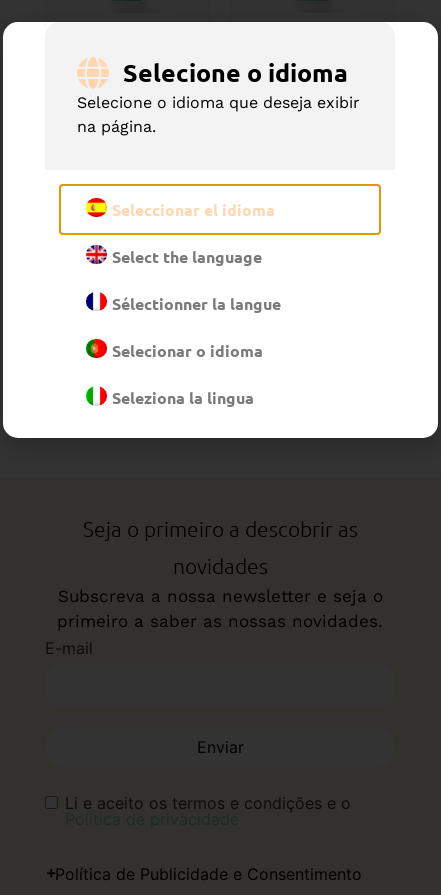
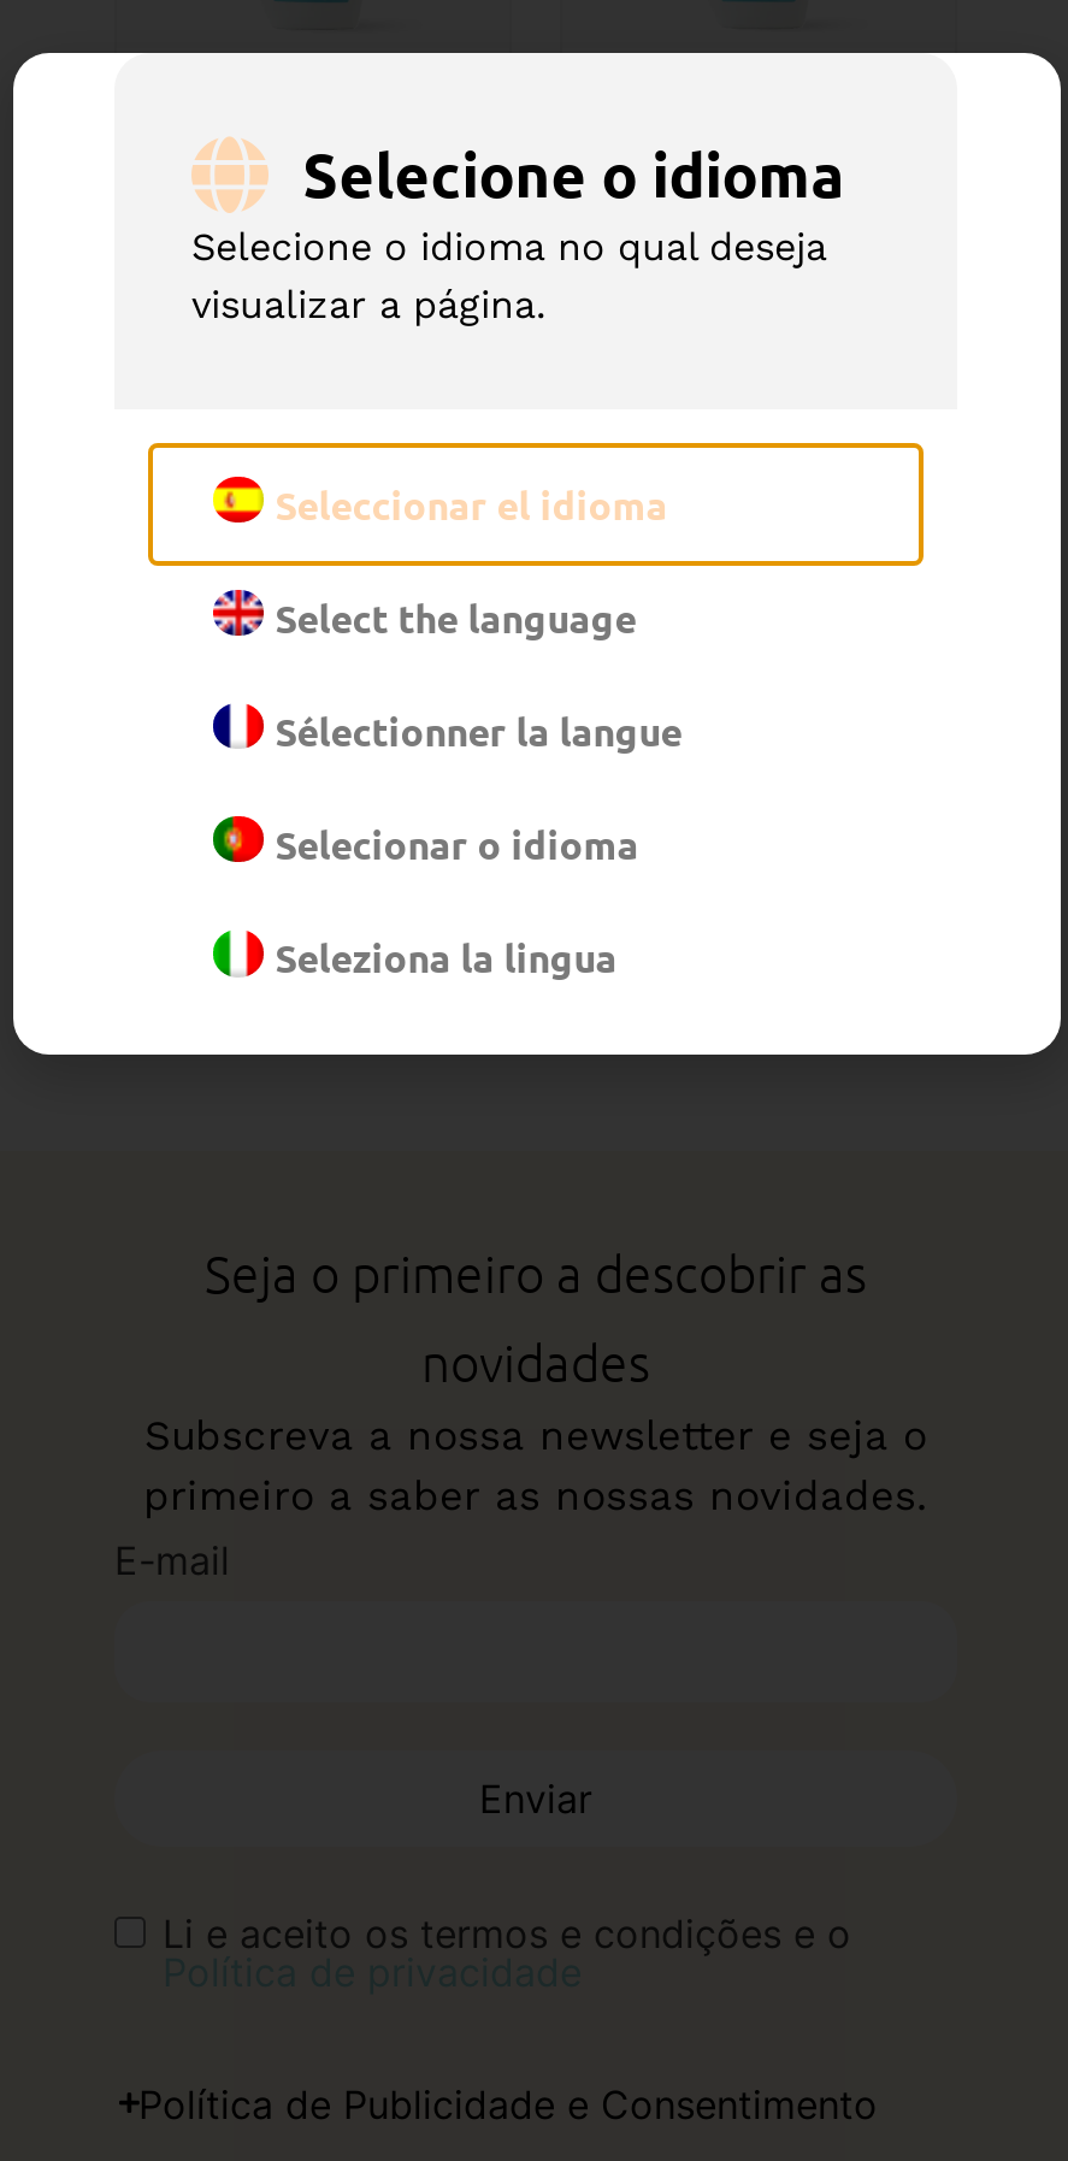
[77,93,360,136] Selecione o idioma que deseja exibir | na página. -> [191,225,827,328] Selecione o idioma no qual deseja | visualizar a página.

